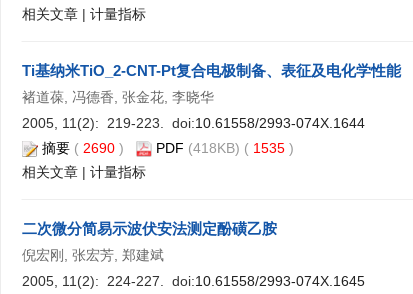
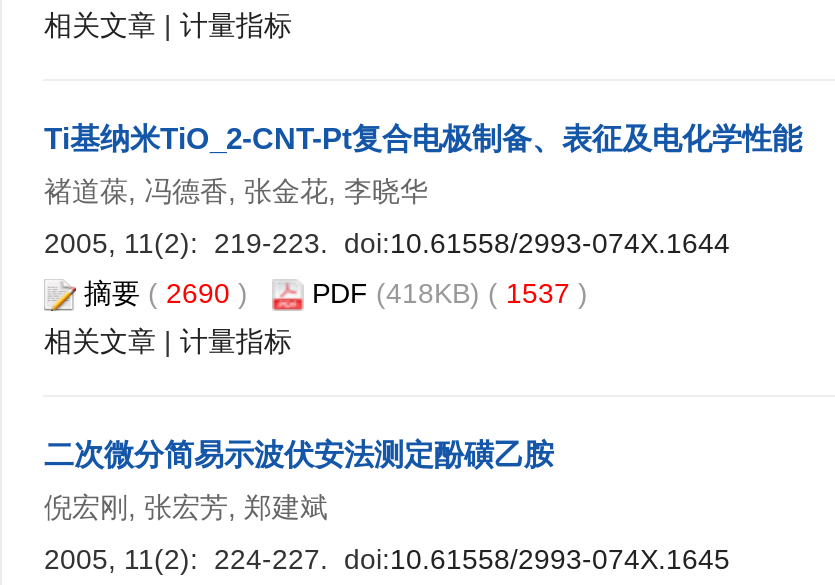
[42,140,302,156] 摘要(2690) PDF (418KB) (1535) -> [84,277,604,309] 摘要(2690) PDF (418KB) (1537)

